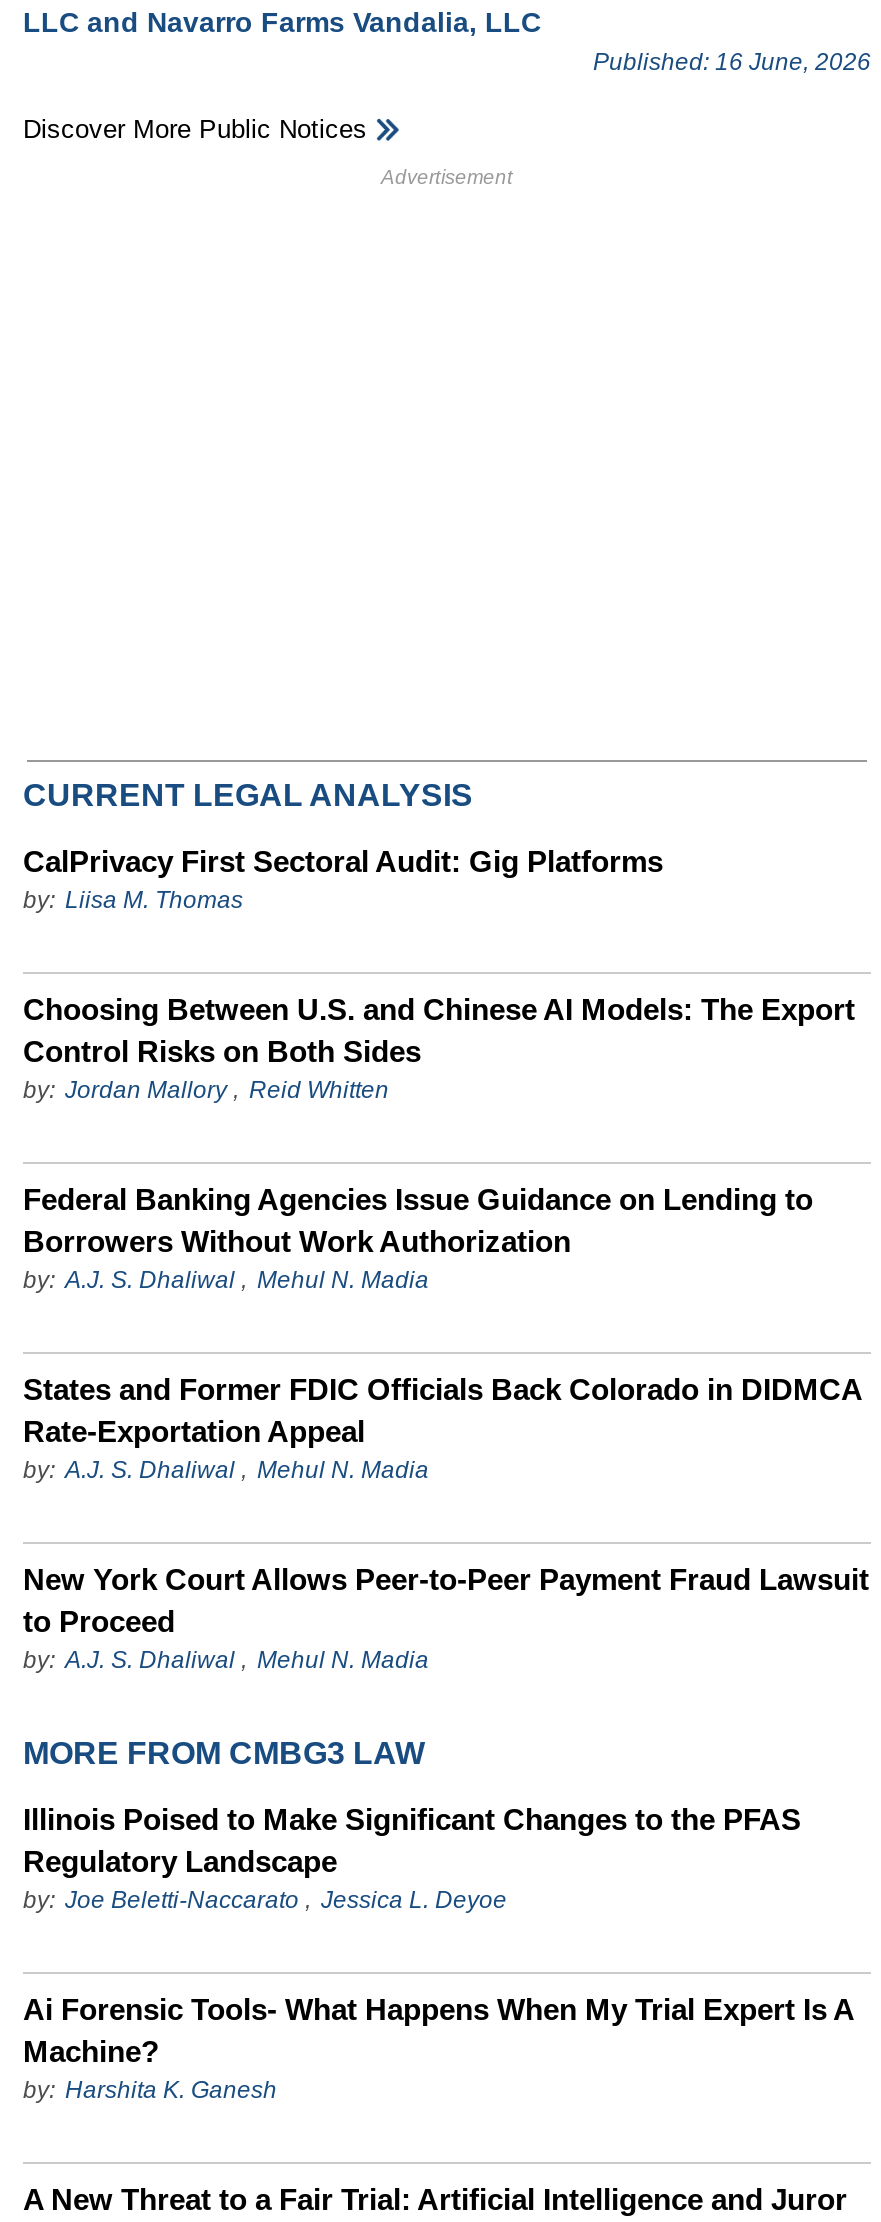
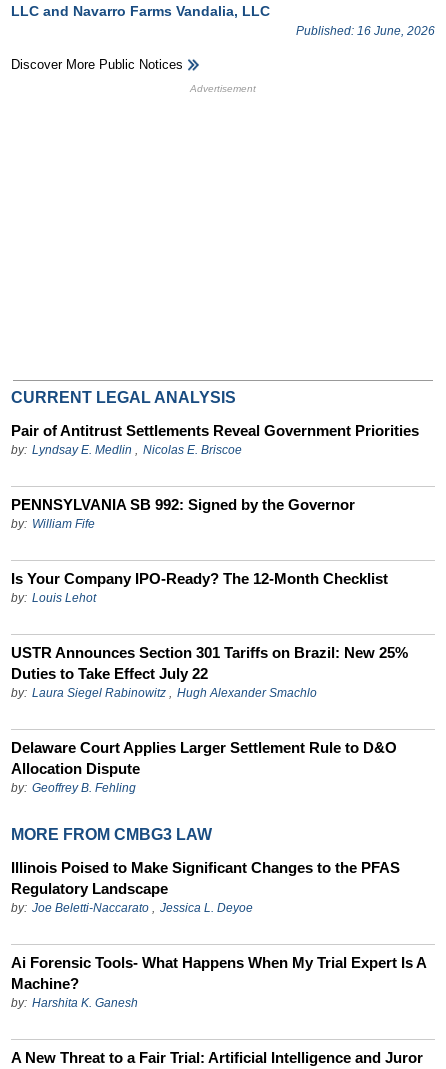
[23,844,663,914] CalPrivacy First Sectoral Audit: Gig Platforms | by: Liisa M. Thomas -> [11,422,419,457] Pair of Antitrust Settlements Reveal Government Priorities | by: Lyndsay E. Medlin, Nicolas E. Briscoe
[23,992,855,1104] Choosing Between U.S. and Chinese AI Models: The Export | Control Risks on Both Sides | by: Jordan Mallory, Reid Whitten -> [11,496,355,531] PENNSYLVANIA SB 992: Signed by the Governor | by: William Fife
[23,1182,813,1294] Federal Banking Agencies Issue Guidance on Lending to | Borrowers Without Work Authorization | by: A.J. S. Dhaliwal, Mehul N. Madia -> [11,570,388,605] Is Your Company IPO-Ready? The 12-Month Checklist | by: Louis Lehot
[23,1372,861,1484] States and Former FDIC Officials Back Colorado in DIDMCA | Rate-Exportation Appeal | by: A.J. S. Dhaliwal, Mehul N. Madia -> [11,644,408,700] USTR Announces Section 301 Tariffs on Brazil: New 25% | Duties to Take Effect July 22 | by: Laura Siegel Rabinowitz, Hugh Alexander Smachlo
[23,1562,869,1674] New York Court Allows Peer-to-Peer Payment Fraud Lawsuit | to Proceed | by: A.J. S. Dhaliwal, Mehul N. Madia -> [11,739,397,795] Delaware Court Applies Larger Settlement Rule to D&O | Allocation Dispute | by: Geoffrey B. Fehling

